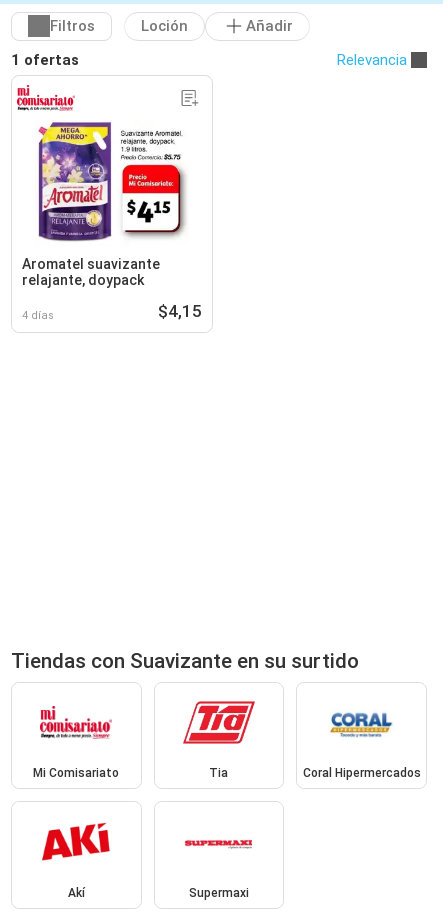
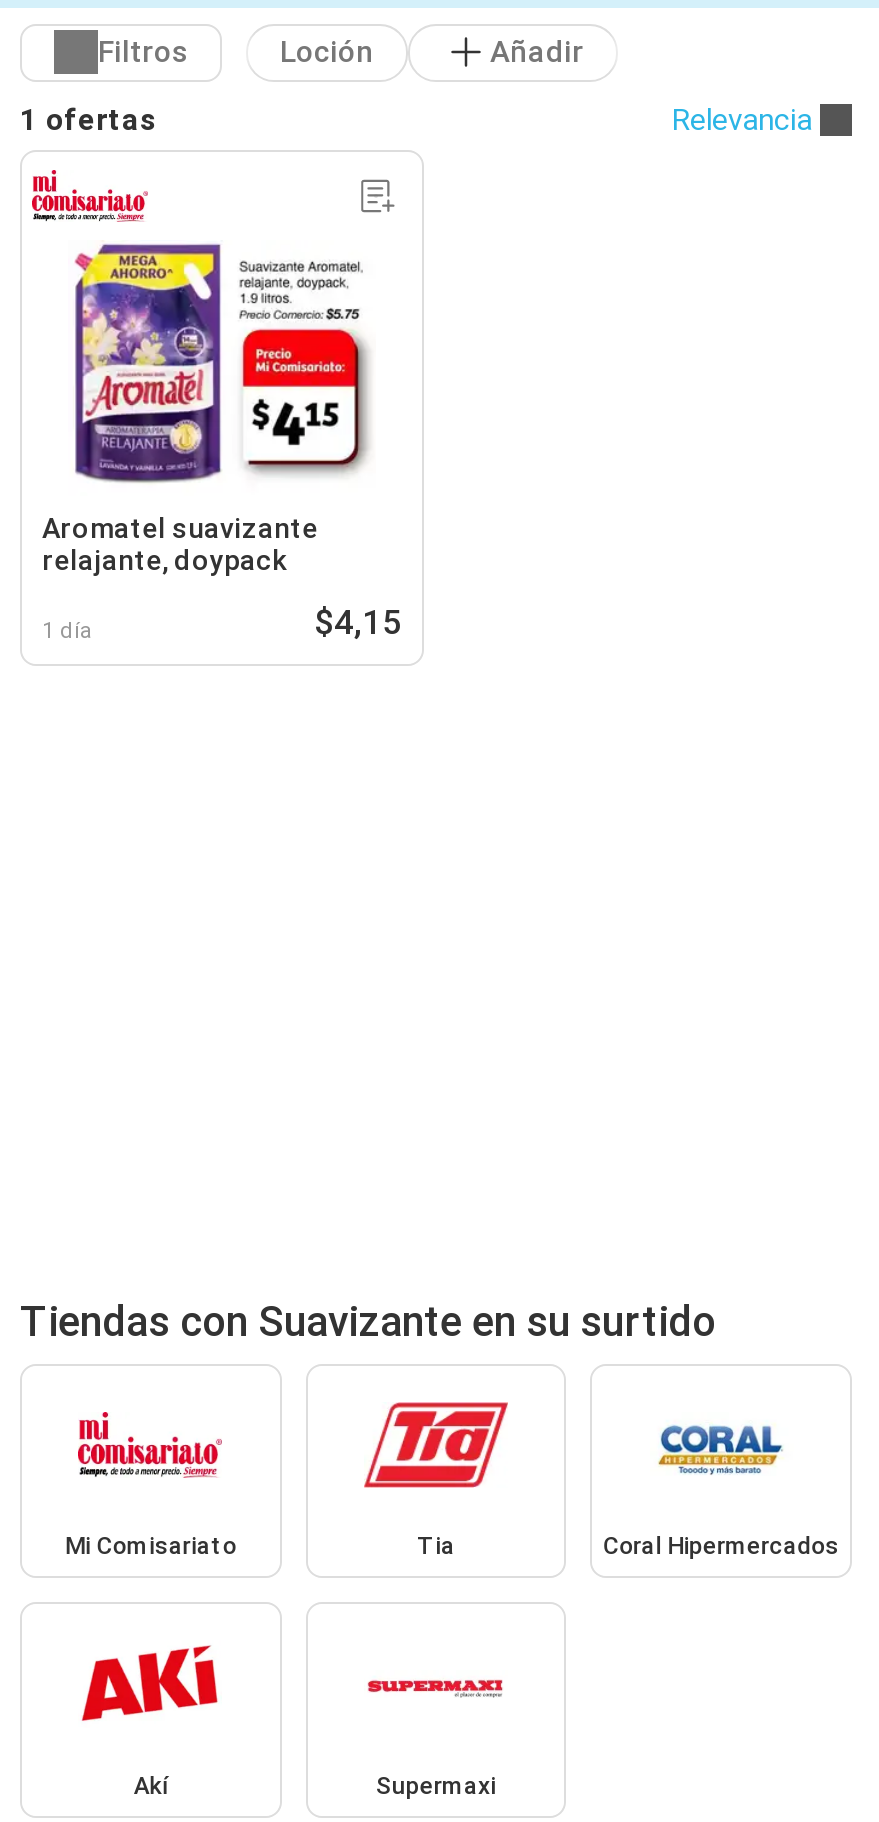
[22,309,54,322] 4 días -> [42,617,94,643] 1 día

